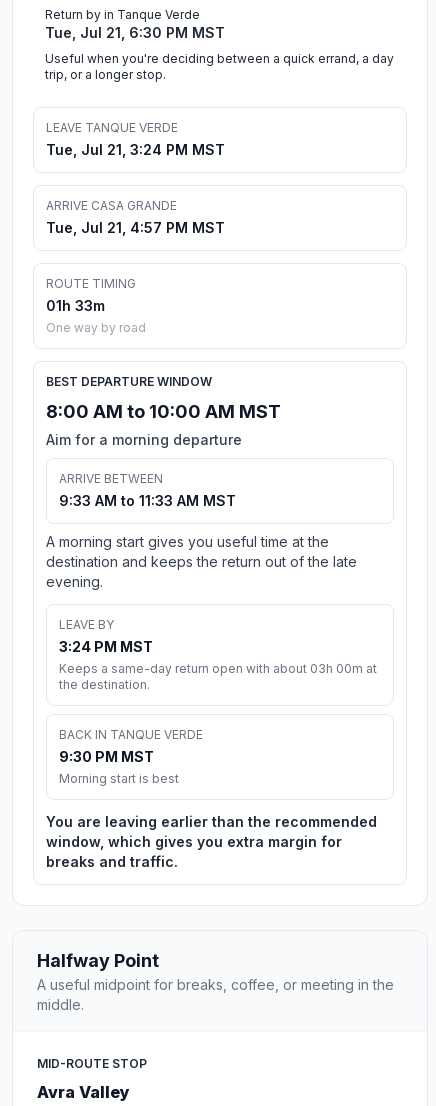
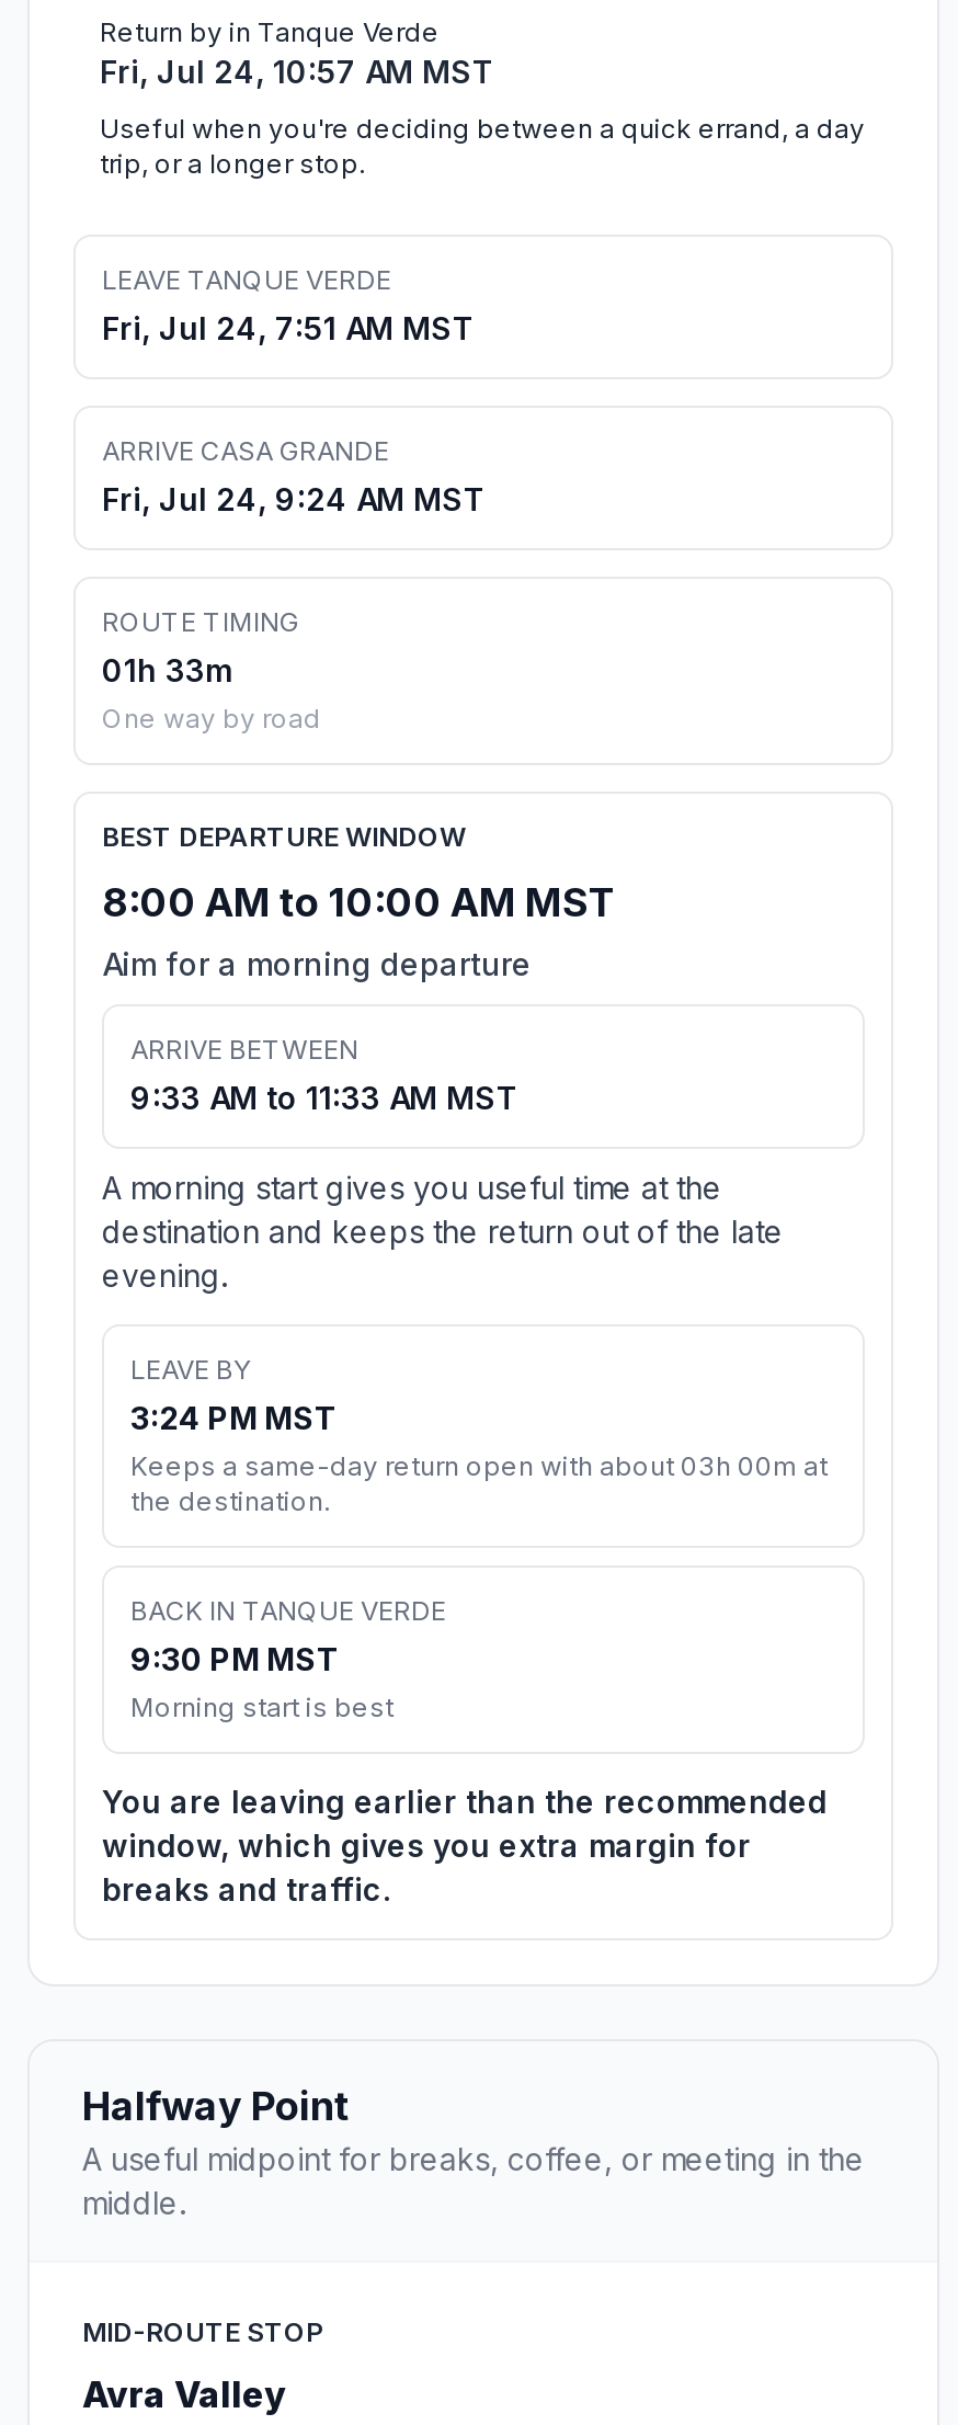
[45,24,225,41] Tue, Jul 21, 6:30 PM MST -> [100,53,494,90] Fri, Jul 24, 10:57 AM MST
[46,141,225,158] Tue, Jul 21, 3:24 PM MST -> [102,310,475,347] Fri, Jul 24, 7:51 AM MST
[46,219,225,236] Tue, Jul 21, 4:57 PM MST -> [102,481,486,518] Fri, Jul 24, 9:24 AM MST

